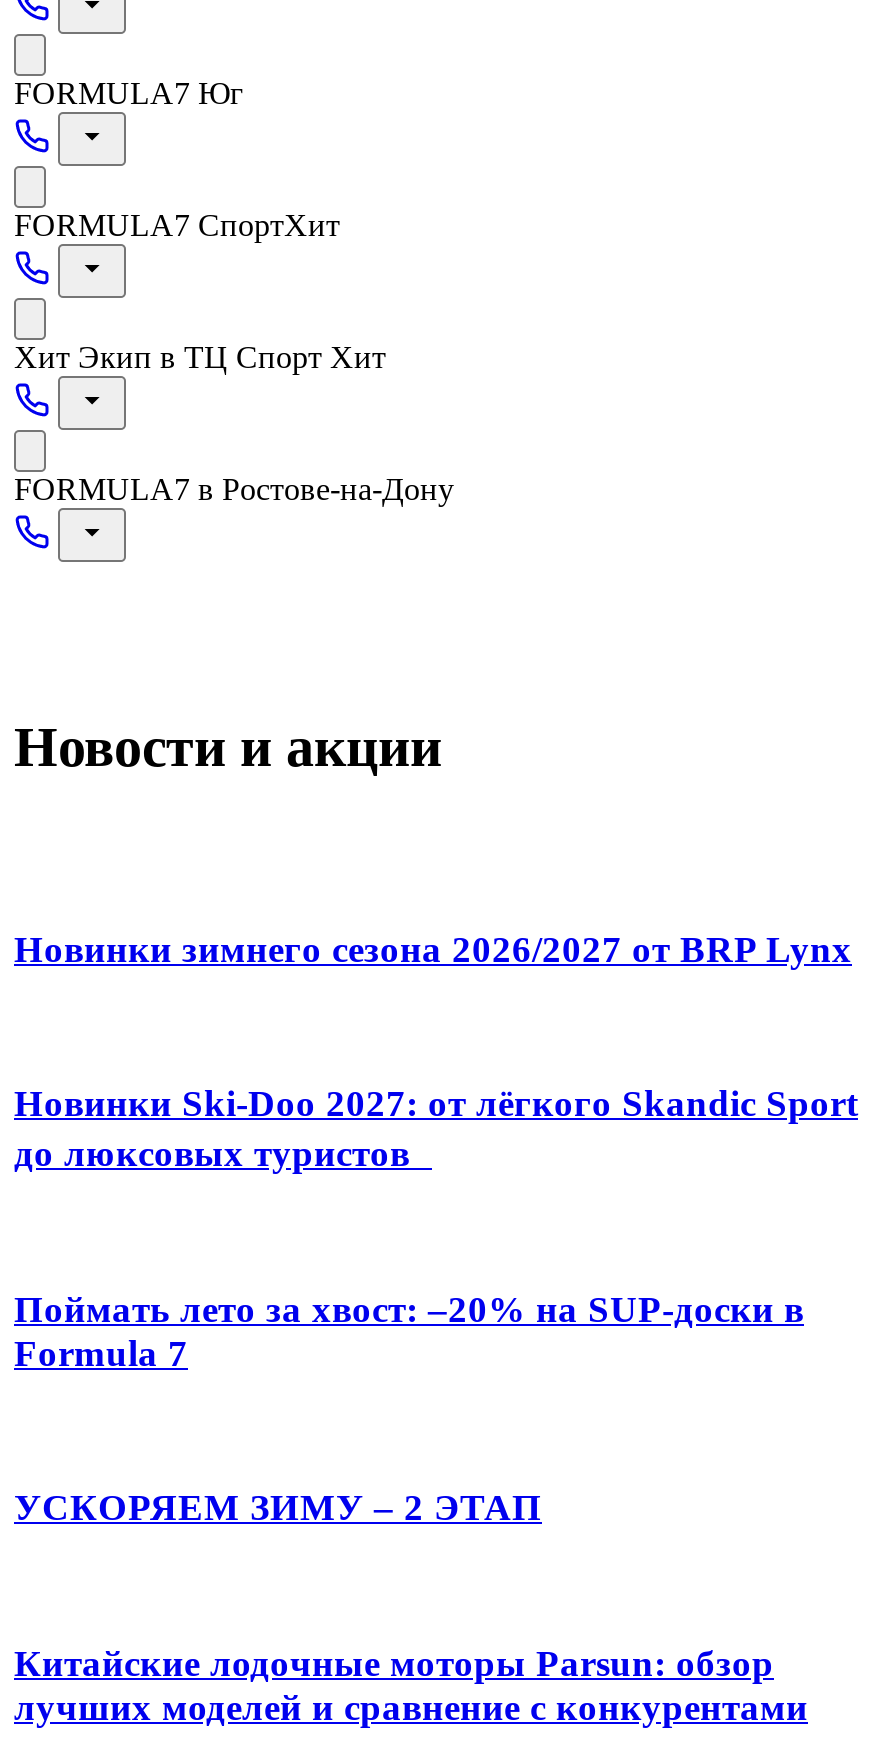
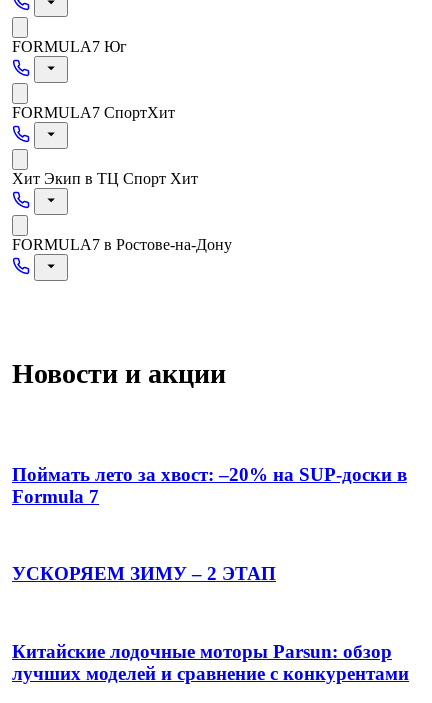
[14,928,852,970] Новинки зимнего сезона 2026/2027 от BRP Lynx -> none
[14,1083,858,1175] Новинки Ski-Doo 2027: от лёгкого Skandic Sport | до люксовых туристов -> none

